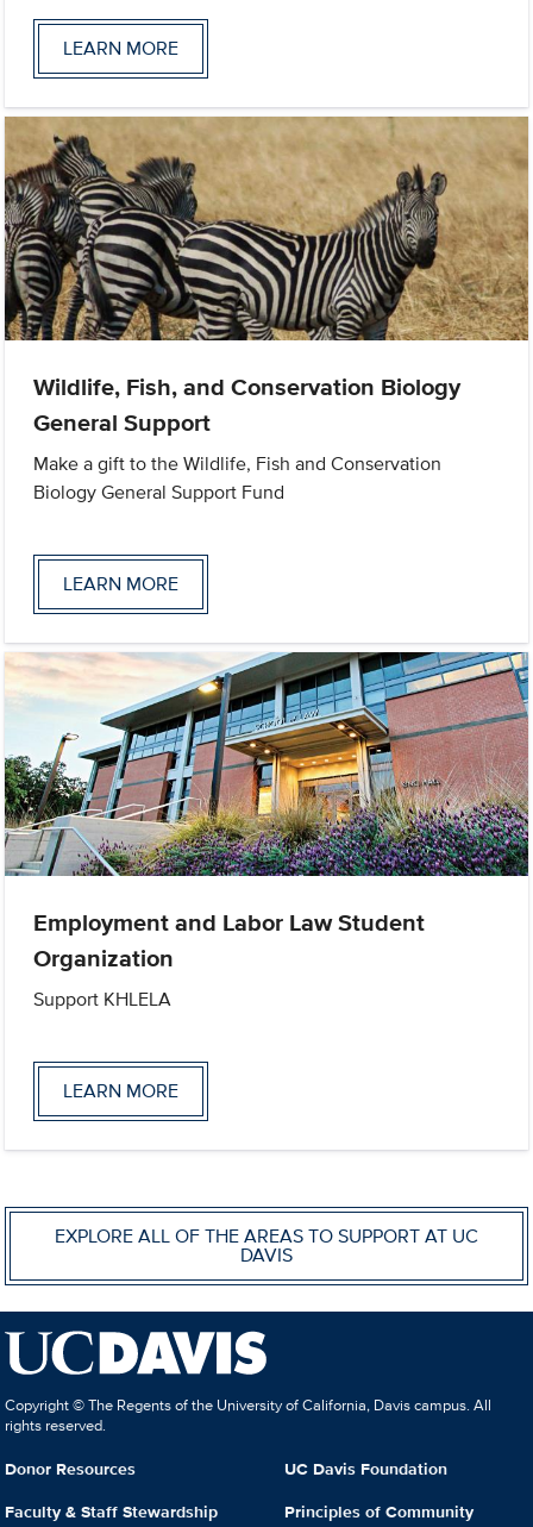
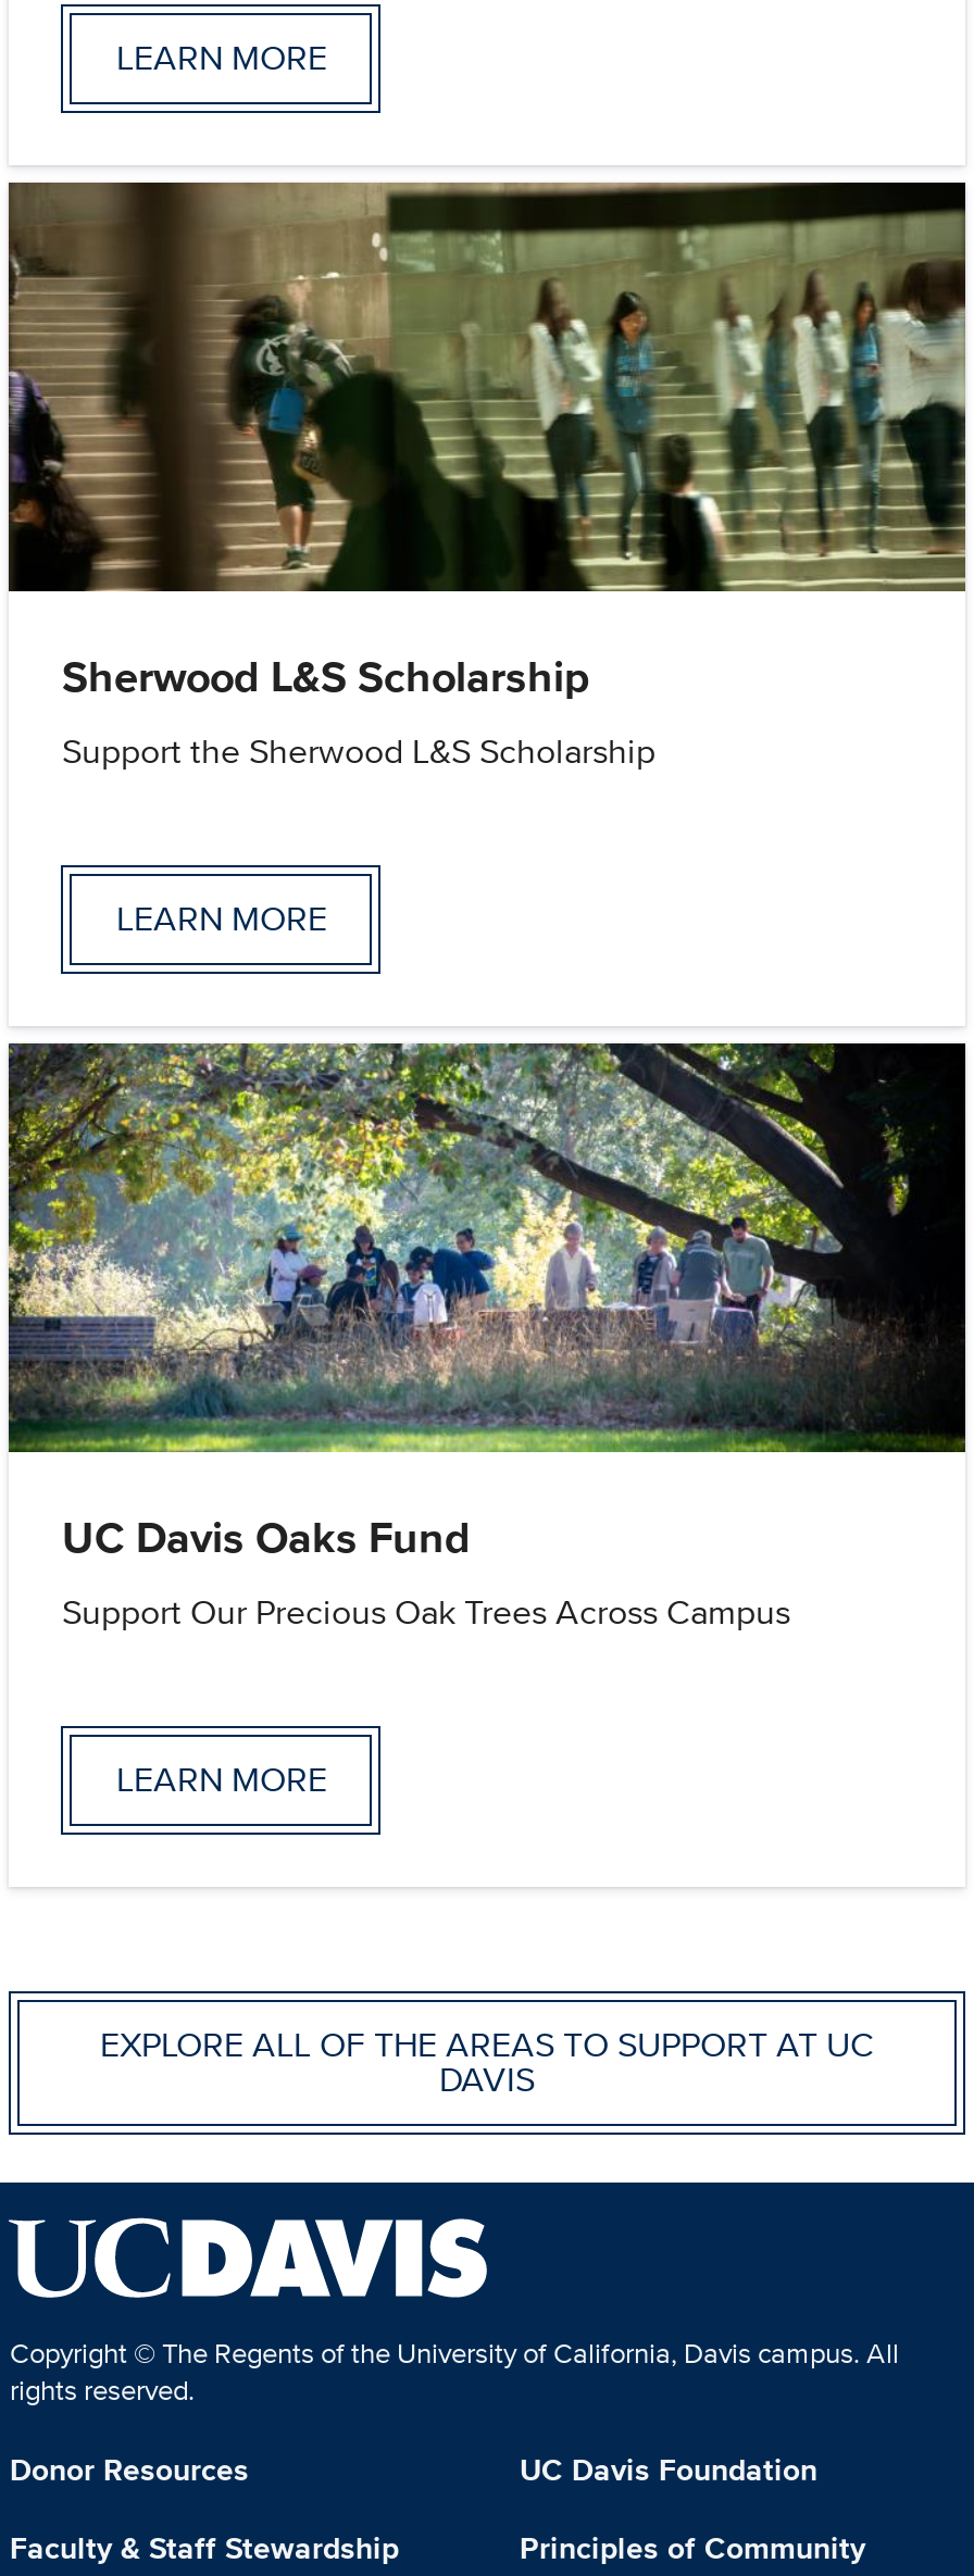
[4,115,529,506] [image] | Wildlife, Fish, and Conservation Biology | General Support | Make a gift to the Wildlife, Fish and Conservation | Biology General Support Fund -> [9,180,967,776] [image] | Sherwood L&S Scholarship | Support the Sherwood L&S Scholarship
[5,651,529,1013] [image] | Employment and Labor Law Student | Organization | Support KHLELA -> [7,1041,967,1637] [image] | UC Davis Oaks Fund | Support Our Precious Oak Trees Across Campus

